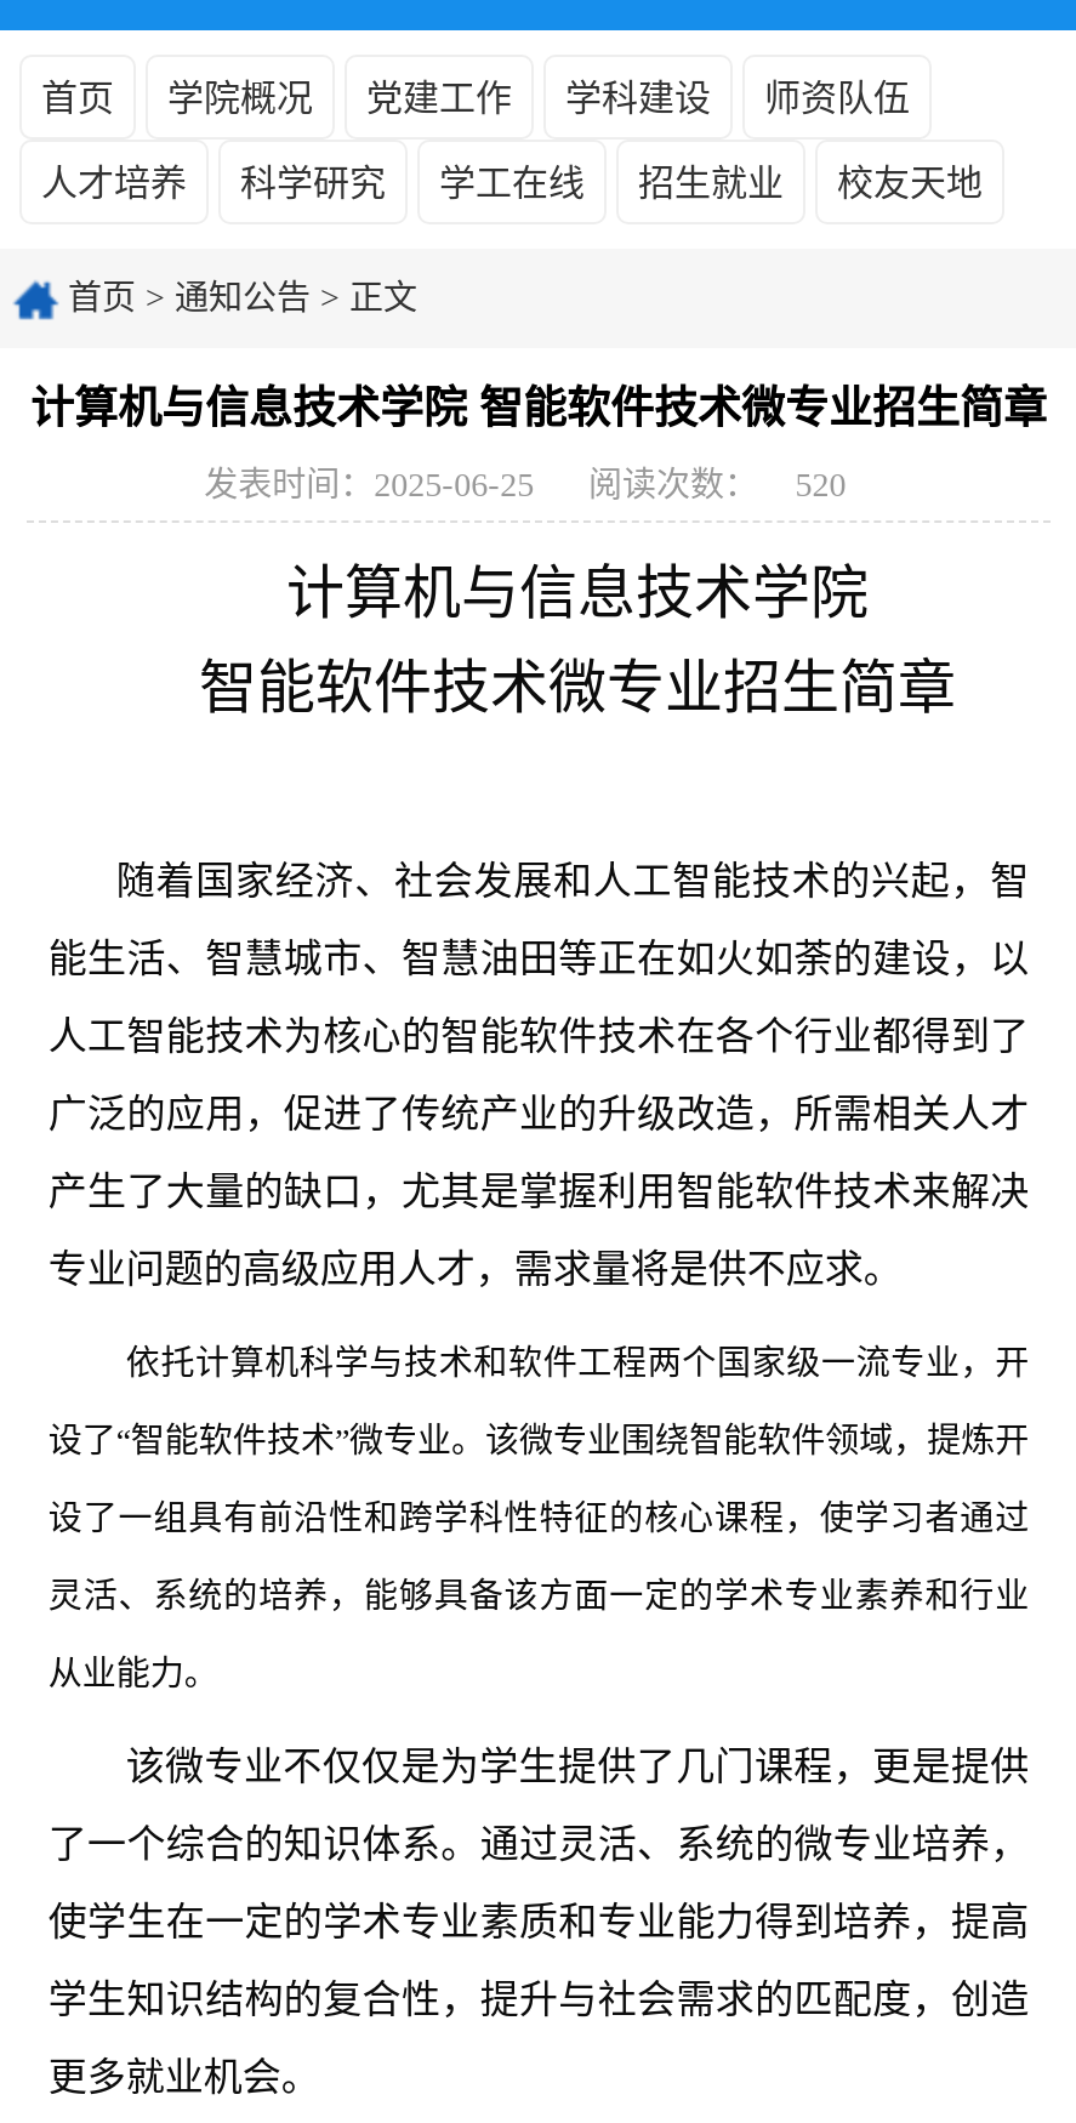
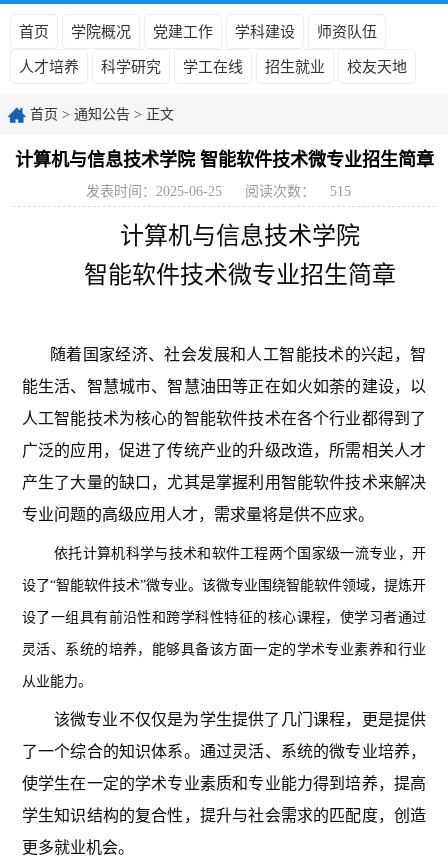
[204,467,846,503] 发表时间：2025-06-25 阅读次数： 520 -> [86,184,351,199] 发表时间：2025-06-25 阅读次数： 515

